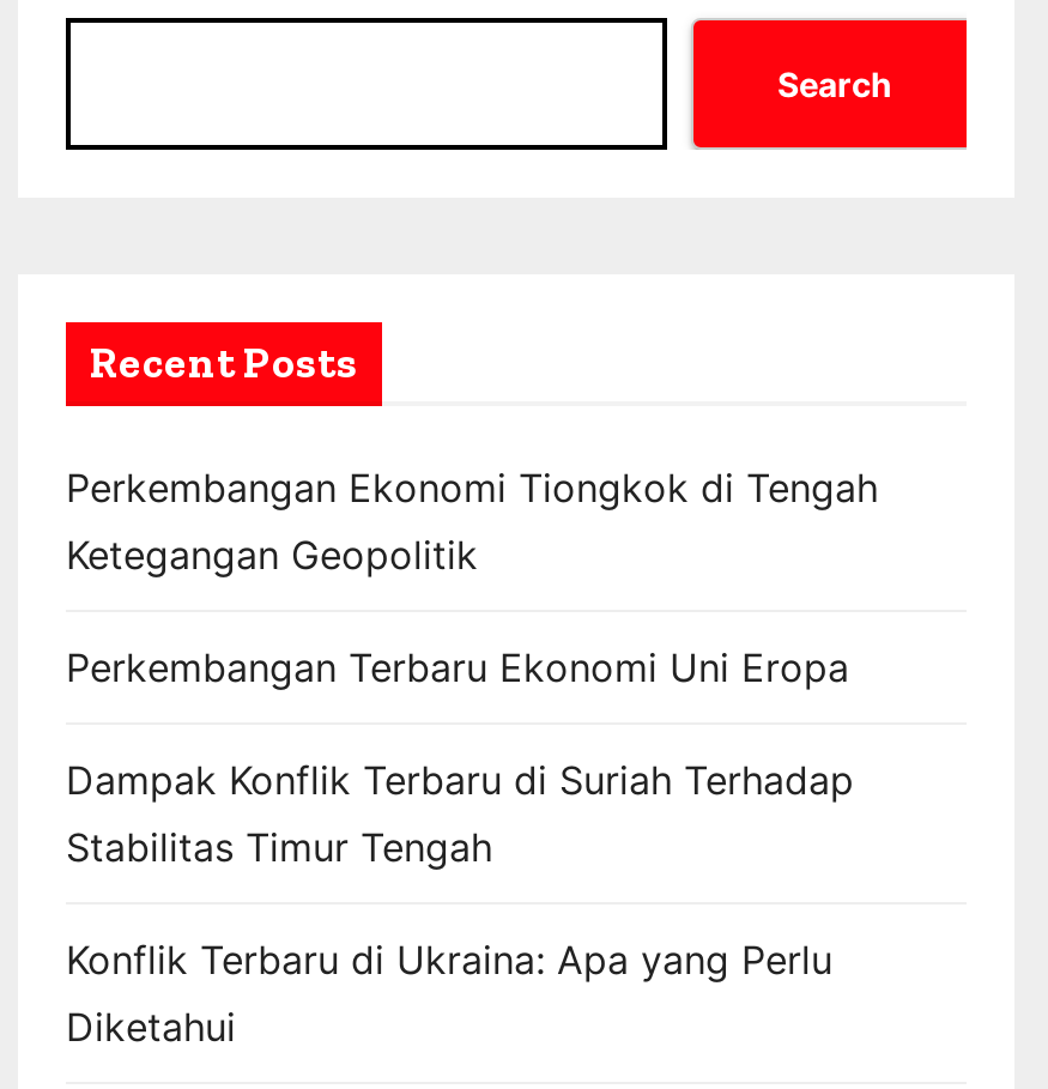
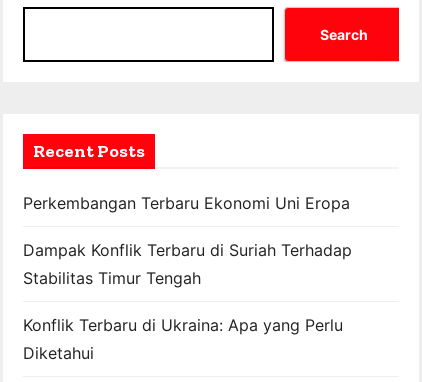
[66,464,878,579] Perkembangan Ekonomi Tiongkok di Tengah | Ketegangan Geopolitik -> none

